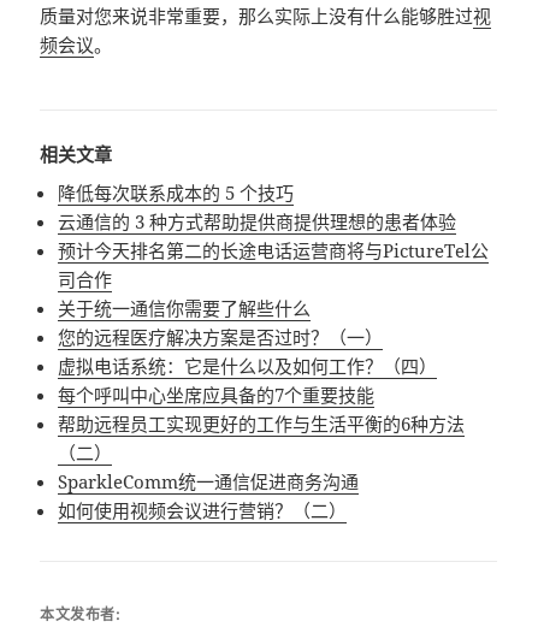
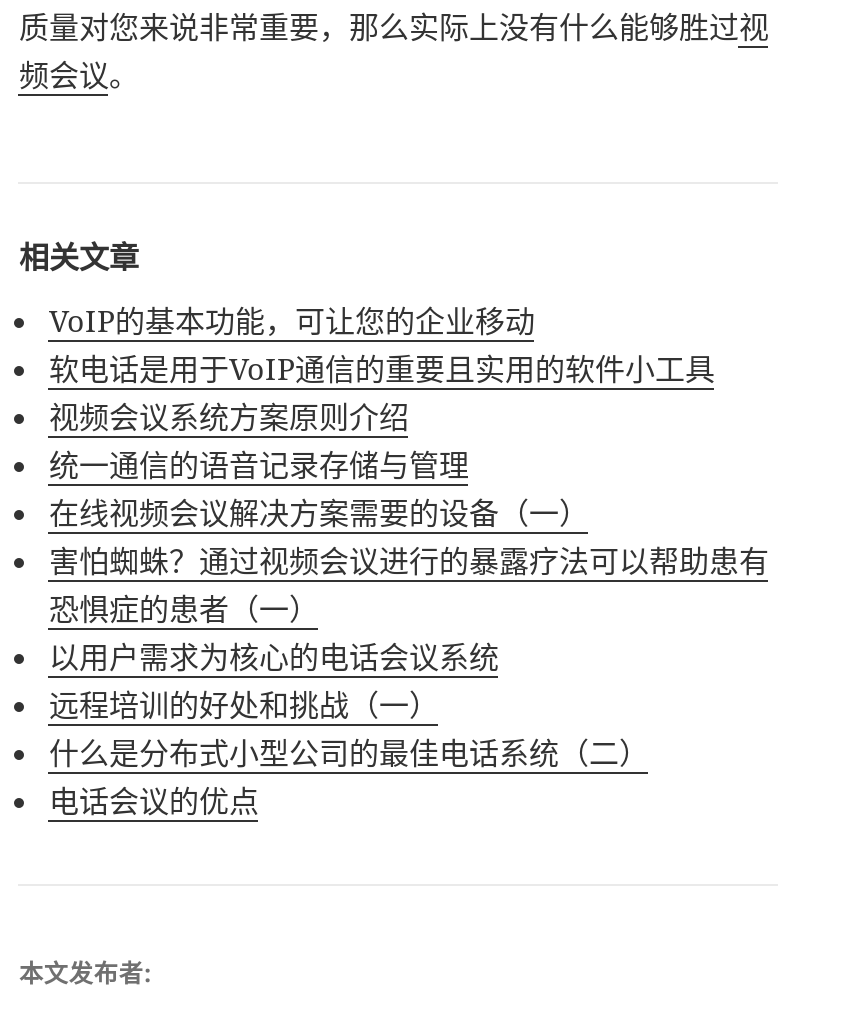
[58,180,489,522] 降低每次联系成本的 5 个技巧 | 云通信的 3 种方式帮助提供商提供理想的患者体验 | 预计今天排名第二的长途电话运营商将与PictureTel公 | 司合作 | 关于统一通信你需要了解些什么 | 您的远程医疗解决方案是否过时？（一） | 虚拟电话系统：它是什么以及如何工作？（四） | 每个呼叫中心坐席应具备的7个重要技能 | 帮助远程员工实现更好的工作与生活平衡的6种方法 | （二） | SparkleComm统一通信促进商务沟通 | 如何使用视频会议进行营销？（二） -> [49,300,769,820] VoIP的基本功能，可让您的企业移动 | 软电话是用于VoIP通信的重要且实用的软件小工具 | 视频会议系统方案原则介绍 | 统一通信的语音记录存储与管理 | 在线视频会议解决方案需要的设备（一） | 害怕蜘蛛？通过视频会议进行的暴露疗法可以帮助患有 | 恐惧症的患者（一） | 以用户需求为核心的电话会议系统 | 远程培训的好处和挑战（一） | 什么是分布式小型公司的最佳电话系统（二） | 电话会议的优点

